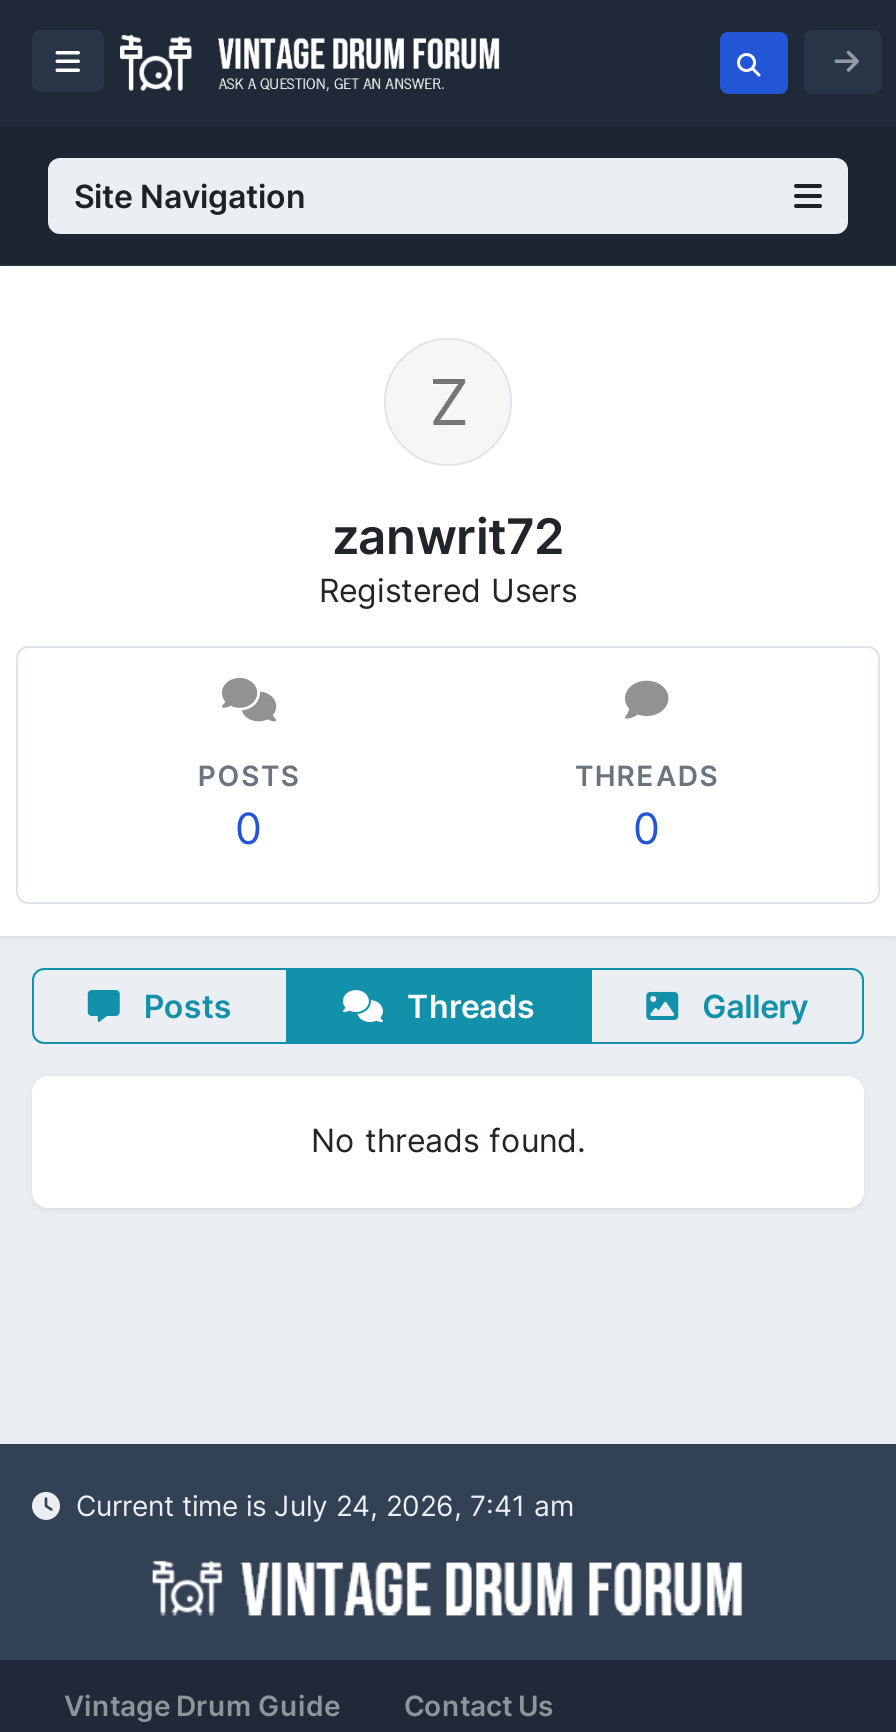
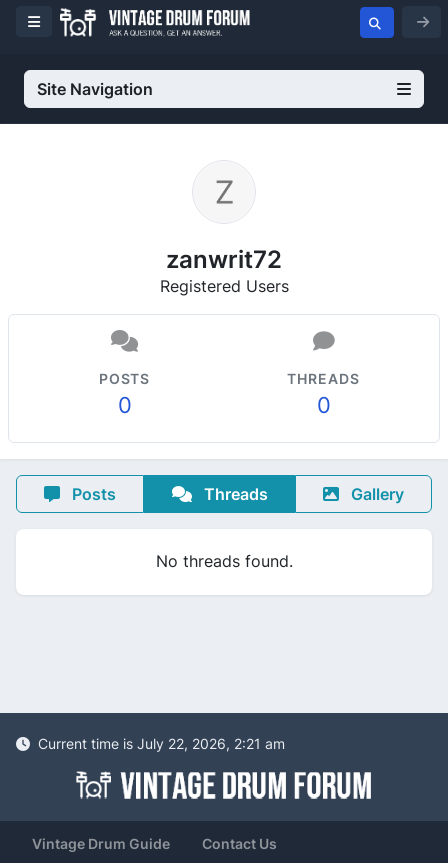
[68,1487,574,1521] Current time is July 24, 2026, 7:41 am -> [34,735,285,752] Current time is July 22, 2026, 2:21 am

